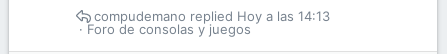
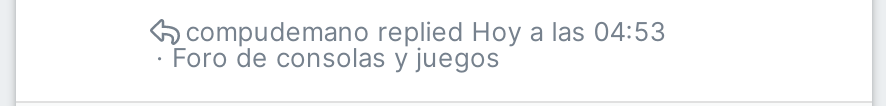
[237,8,330,24] Hoy a las 14:13 -> [471,15,665,47] Hoy a las 04:53

